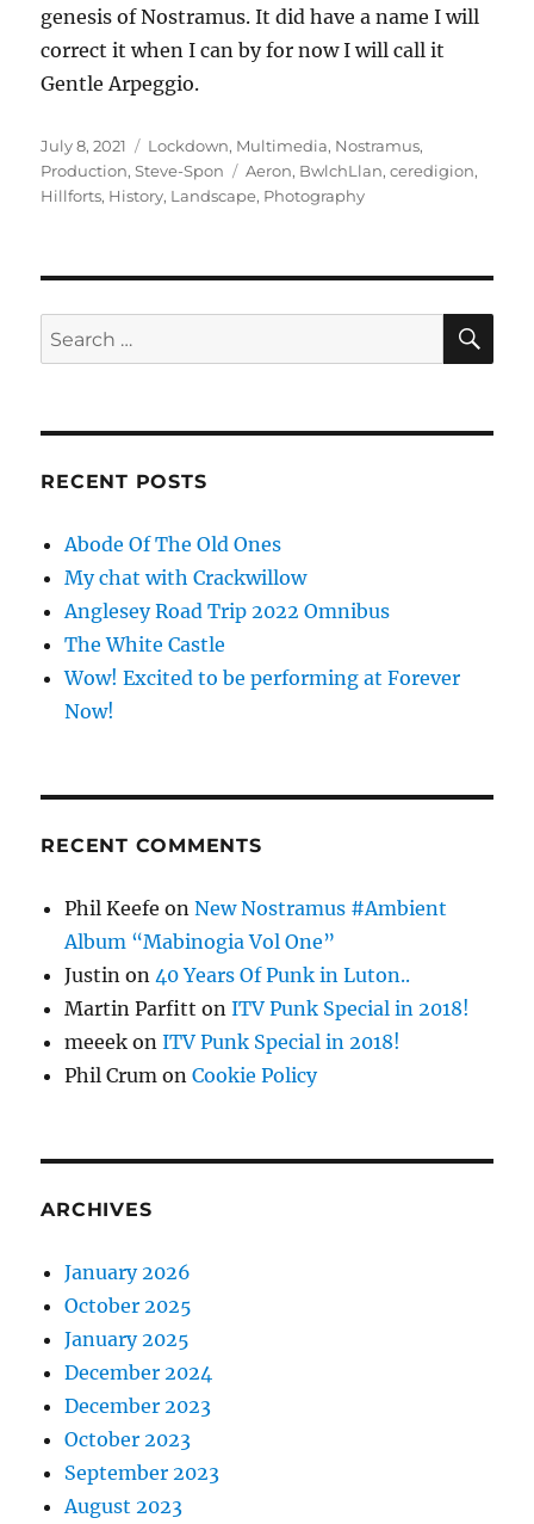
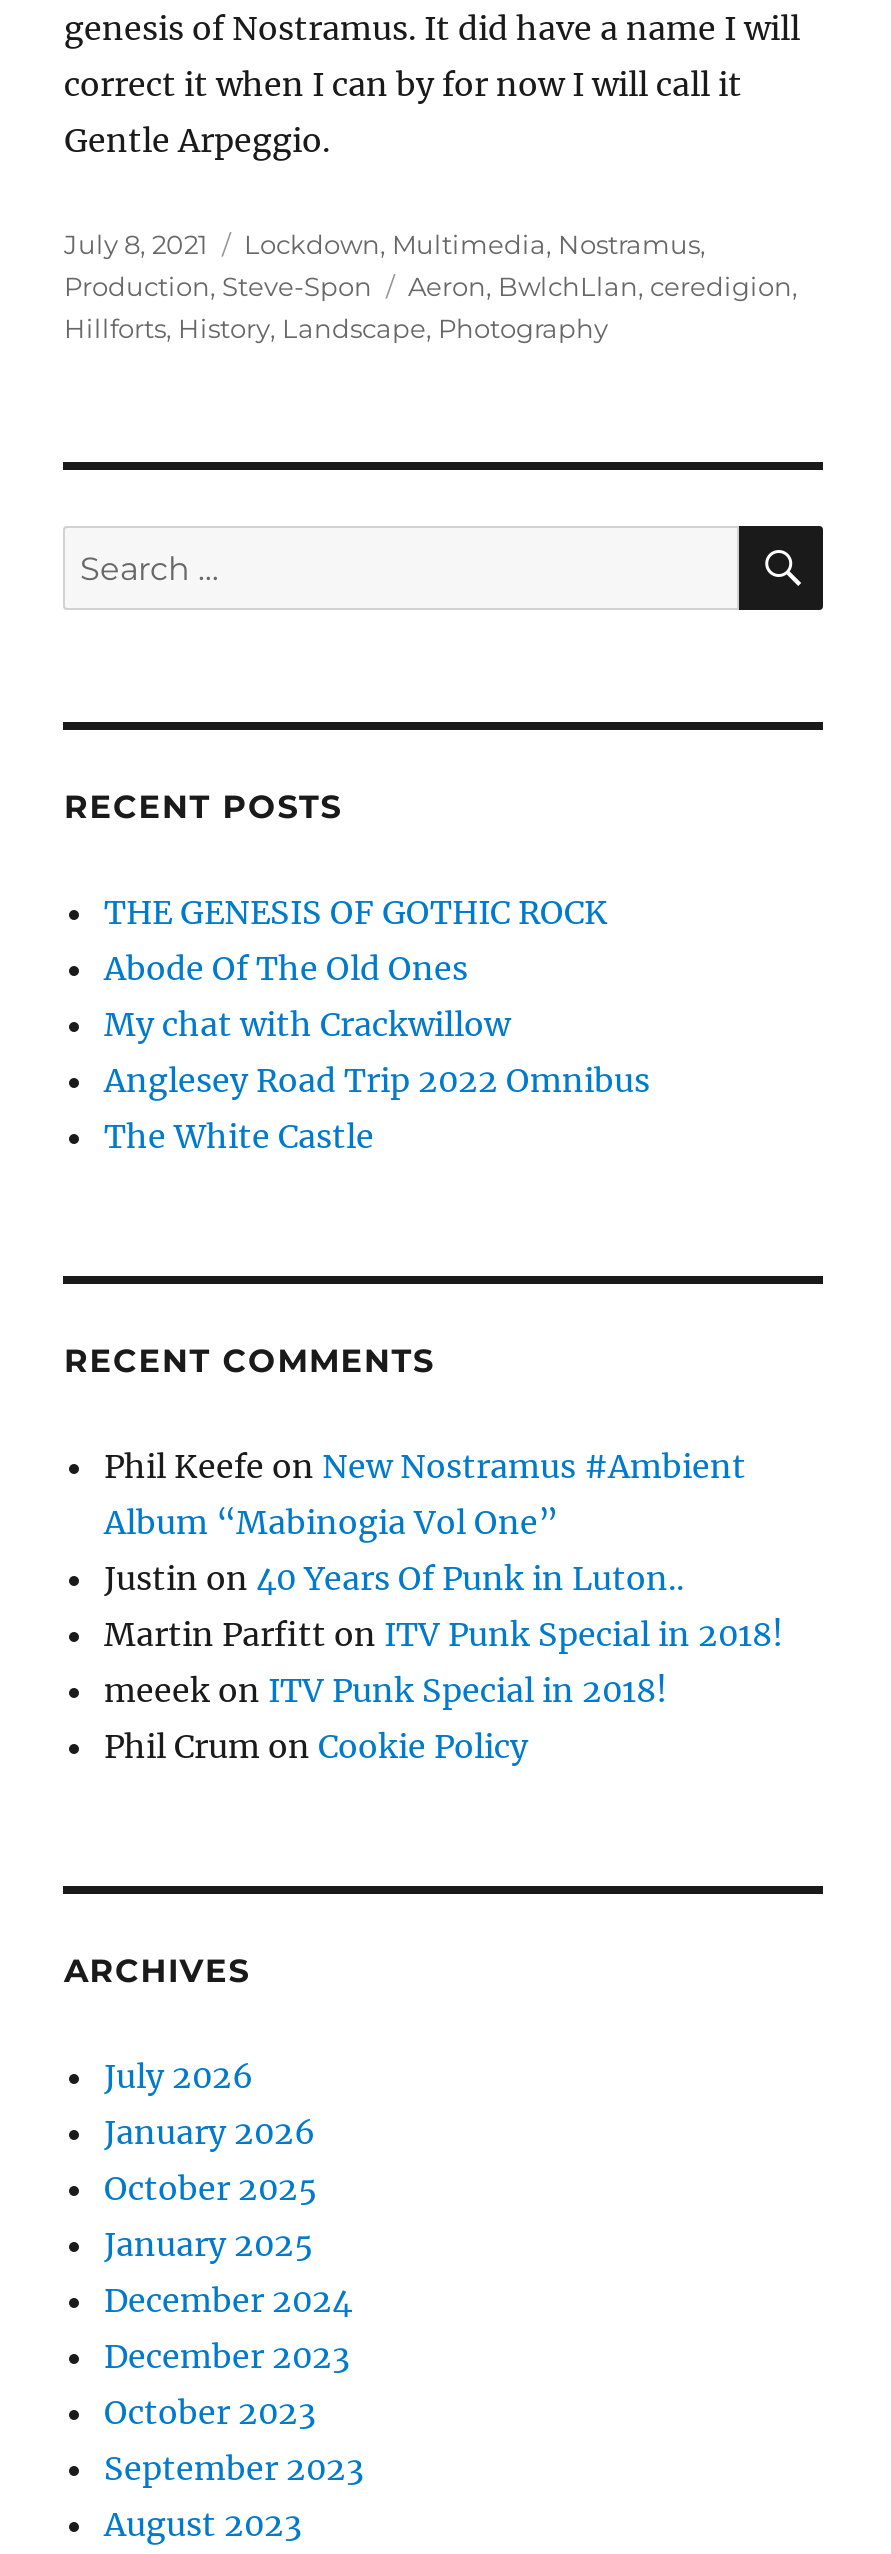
none -> [104,893,608,933] THE GENESIS OF GOTHIC ROCK
moved [65,533,390,657] -> [104,949,650,1157]: Abode Of The Old Ones | My chat with Crackwillow | Anglesey Road Trip 2022 Omnibus | The White Castle
[65,666,461,724] Wow! Excited to be performing at Forever | Now! -> none
moved [41,835,470,1221] -> [64,1343,784,1991]: RECENT COMMENTS | Phil Keefe on New Nostramus #Ambient | Album “Mabinogia Vol One” | Justin on 40 Years Of Punk in Luton.. | Martin Parfitt on ITV Punk Special in 2018! | meeek on ITV Punk Special in 2018! | Phil Crum on Cookie Policy | ARCHIVES
none -> [104,2057,254,2097] July 2026

